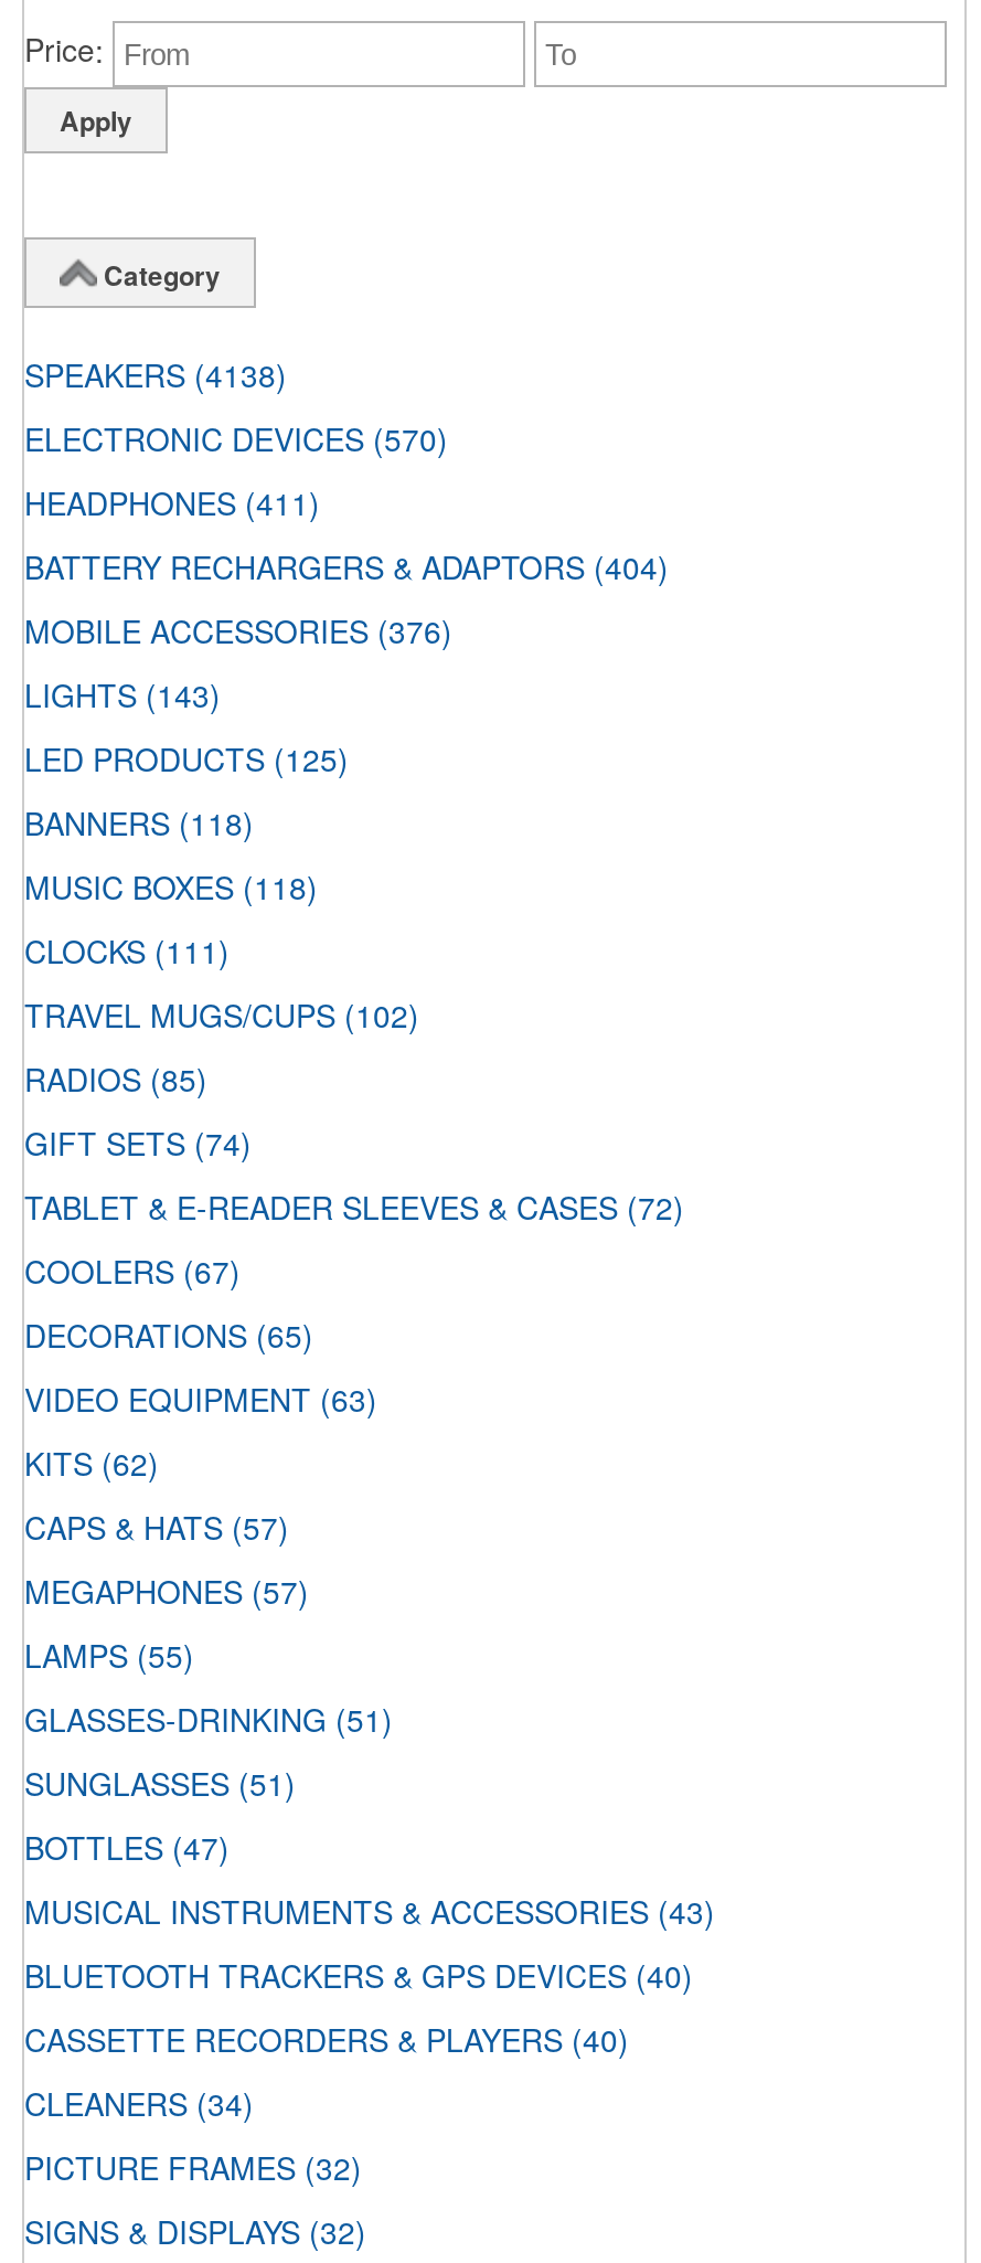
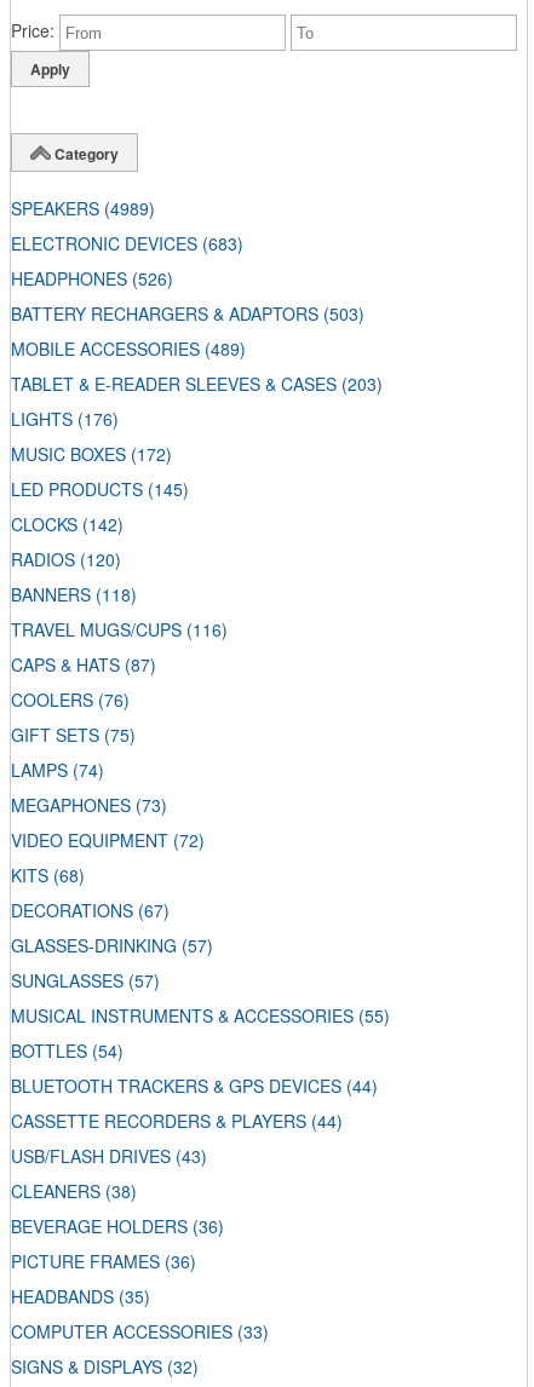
[24,353,669,781] SPEAKERS (4138) | ELECTRONIC DEVICES (570) | HEADPHONES (411) | BATTERY RECHARGERS & ADAPTORS (404) | MOBILE ACCESSORIES (376) | LIGHTS (143) | LED PRODUCTS (125) -> [11,196,383,572] SPEAKERS (4989) | ELECTRONIC DEVICES (683) | HEADPHONES (526) | BATTERY RECHARGERS & ADAPTORS (503) | MOBILE ACCESSORIES (489) | TABLET & E-READER SLEEVES & CASES (203) | LIGHTS (176) | MUSIC BOXES (172) | LED PRODUCTS (145) | CLOCKS (142) | RADIOS (120)
[24,865,715,2190] MUSIC BOXES (118) | CLOCKS (111) | TRAVEL MUGS/CUPS (102) | RADIOS (85) | GIFT SETS (74) | TABLET & E-READER SLEEVES & CASES (72) | COOLERS (67) | DECORATIONS (65) | VIDEO EQUIPMENT (63) | KITS (62) | CAPS & HATS (57) | MEGAPHONES (57) | LAMPS (55) | GLASSES-DRINKING (51) | SUNGLASSES (51) | BOTTLES (47) | MUSICAL INSTRUMENTS & ACCESSORIES (43) | BLUETOOTH TRACKERS & GPS DEVICES (40) | CASSETTE RECORDERS & PLAYERS (40) | CLEANERS (34) | PICTURE FRAMES (32) -> [11,618,390,1344] TRAVEL MUGS/CUPS (116) | CAPS & HATS (87) | COOLERS (76) | GIFT SETS (75) | LAMPS (74) | MEGAPHONES (73) | VIDEO EQUIPMENT (72) | KITS (68) | DECORATIONS (67) | GLASSES-DRINKING (57) | SUNGLASSES (57) | MUSICAL INSTRUMENTS & ACCESSORIES (55) | BOTTLES (54) | BLUETOOTH TRACKERS & GPS DEVICES (44) | CASSETTE RECORDERS & PLAYERS (44) | USB/FLASH DRIVES (43) | CLEANERS (38) | BEVERAGE HOLDERS (36) | PICTURE FRAMES (36) | HEADBANDS (35) | COMPUTER ACCESSORIES (33)

